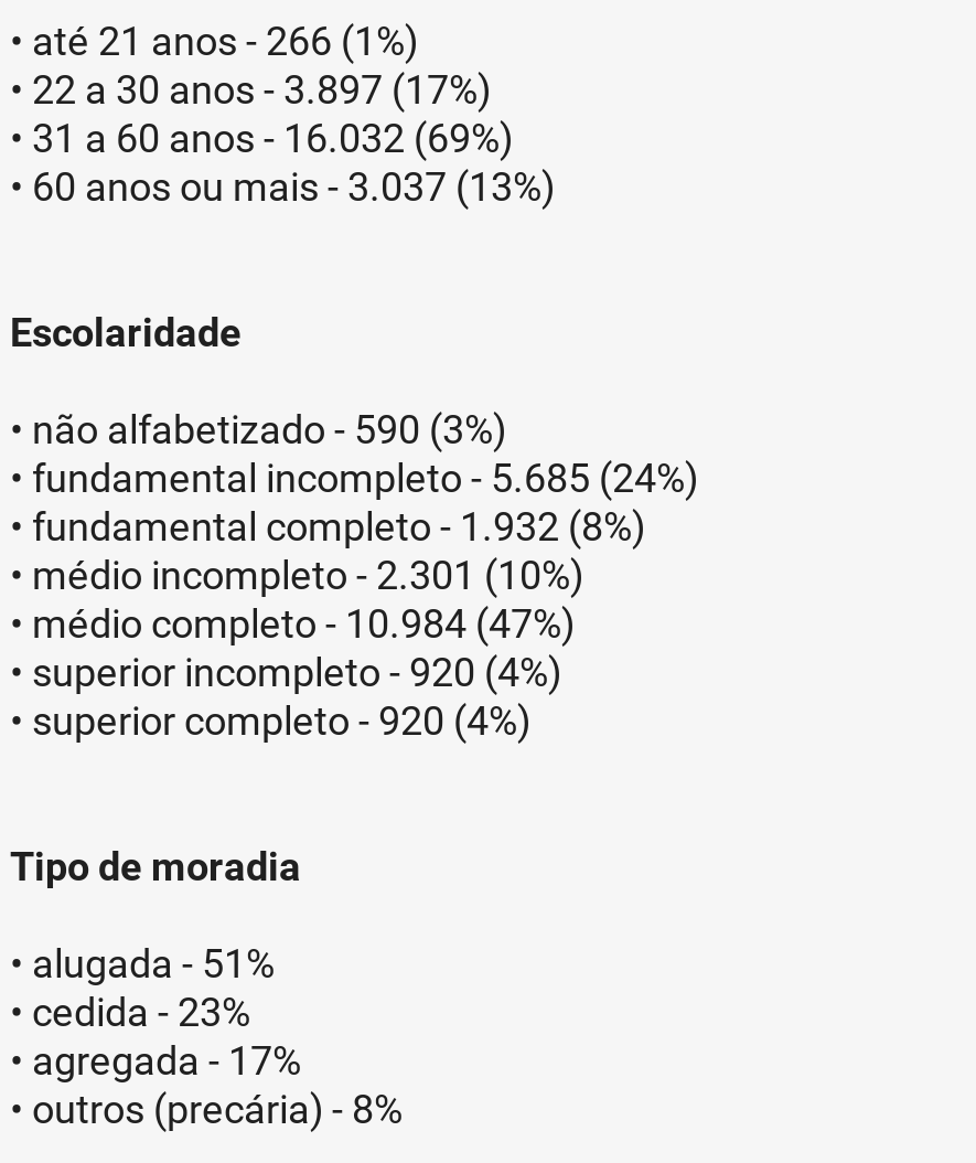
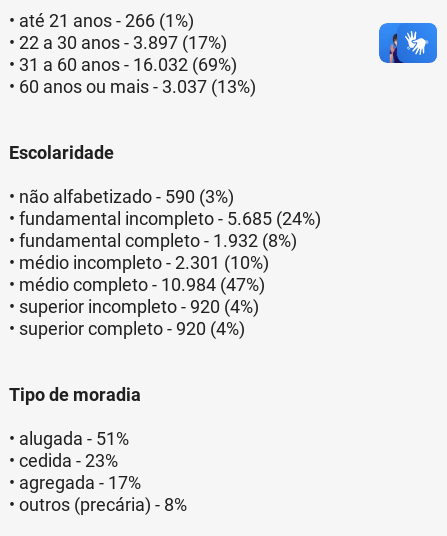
none -> [378,22,438,64] [image]

